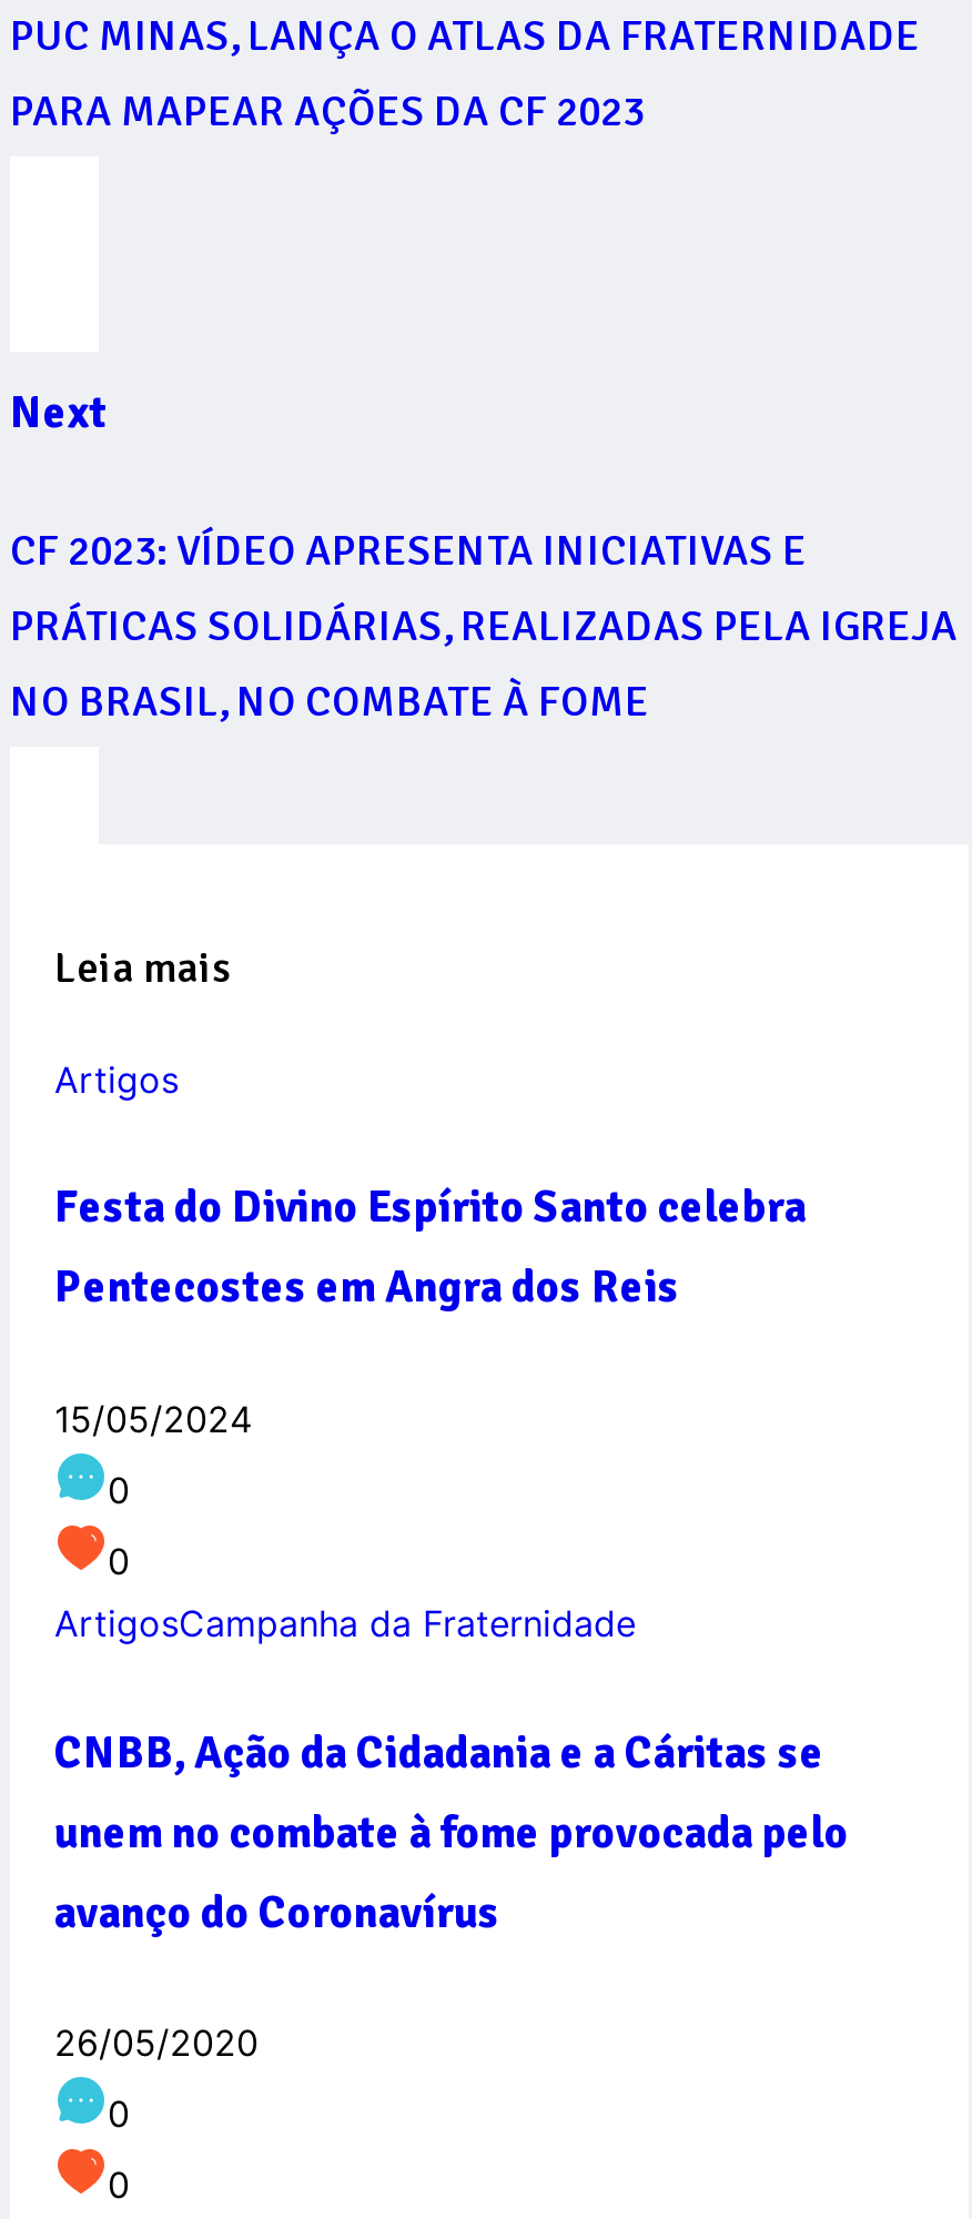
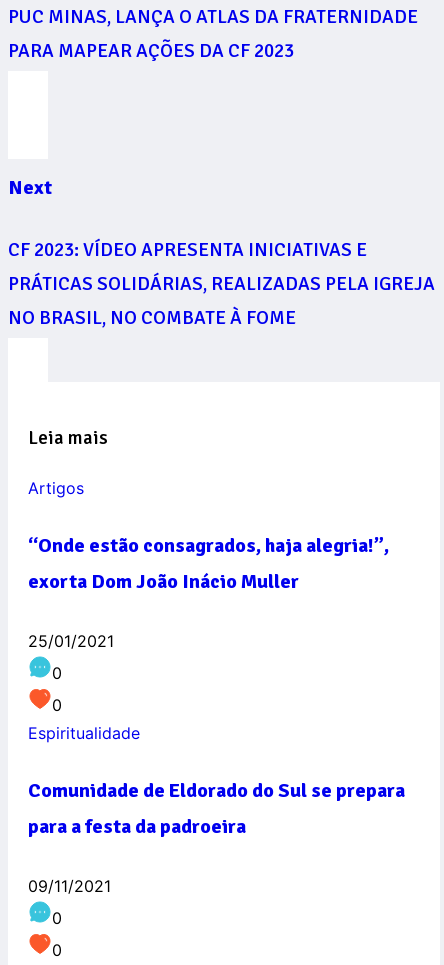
[54,1181,807,1316] Festa do Divino Espírito Santo celebra | Pentecostes em Angra dos Reis -> [28,533,389,594] “Onde estão consagrados, haja alegria!”, | exorta Dom João Inácio Muller
[54,1397,252,1442] 15/05/2024 -> [28,631,114,651] 25/01/2021
[54,1601,636,1646] ArtigosCampanha da Fraternidade -> [28,723,140,743] Espiritualidade
[54,1725,849,1940] CNBB, Ação da Cidadania e a Cáritas se | unem no combate à fome provocada pelo | avanço do Coronavírus -> [28,778,405,839] Comunidade de Eldorado do Sul se prepara | para a festa da padroeira
[54,2021,259,2066] 26/05/2020 -> [28,876,111,896] 09/11/2021

